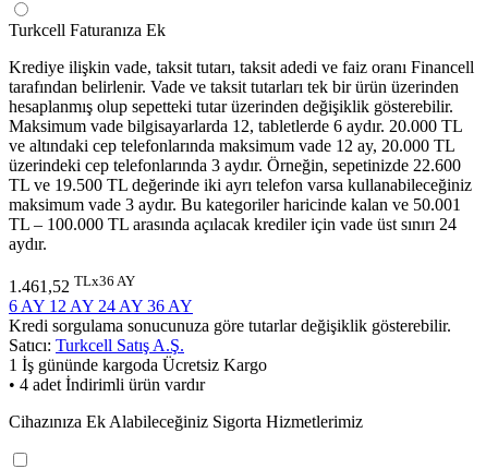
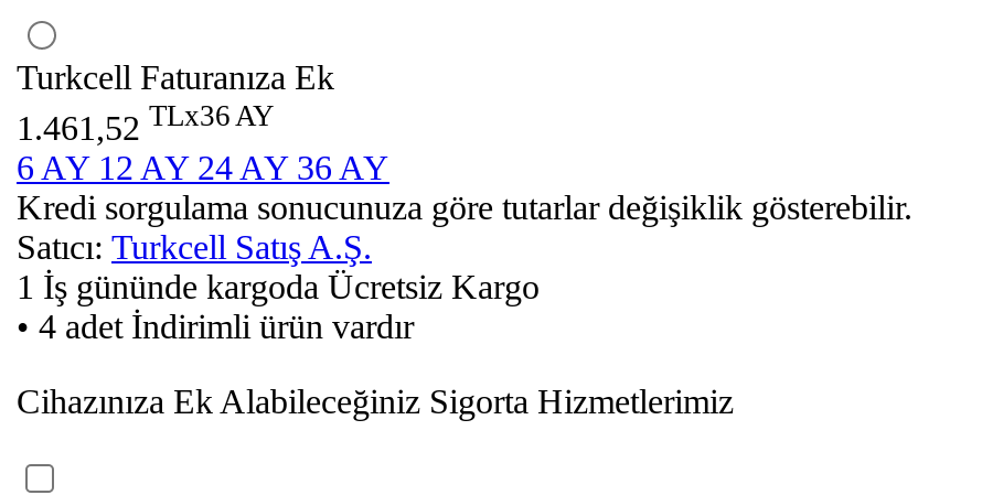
[9,58,474,254] Krediye ilişkin vade, taksit tutarı, taksit adedi ve faiz oranı Financell | tarafından belirlenir. Vade ve taksit tutarları tek bir ürün üzerinden | hesaplanmış olup sepetteki tutar üzerinden değişiklik gösterebilir. | Maksimum vade bilgisayarlarda 12, tabletlerde 6 aydır. 20.000 TL | ve altındaki cep telefonlarında maksimum vade 12 ay, 20.000 TL | üzerindeki cep telefonlarında 3 aydır. Örneğin, sepetinizde 22.600 | TL ve 19.500 TL değerinde iki ayrı telefon varsa kullanabileceğiniz | maksimum vade 3 aydır. Bu kategoriler haricinde kalan ve 50.001 | TL – 100.000 TL arasında açılacak krediler için vade üst sınırı 24 | aydır. -> none

